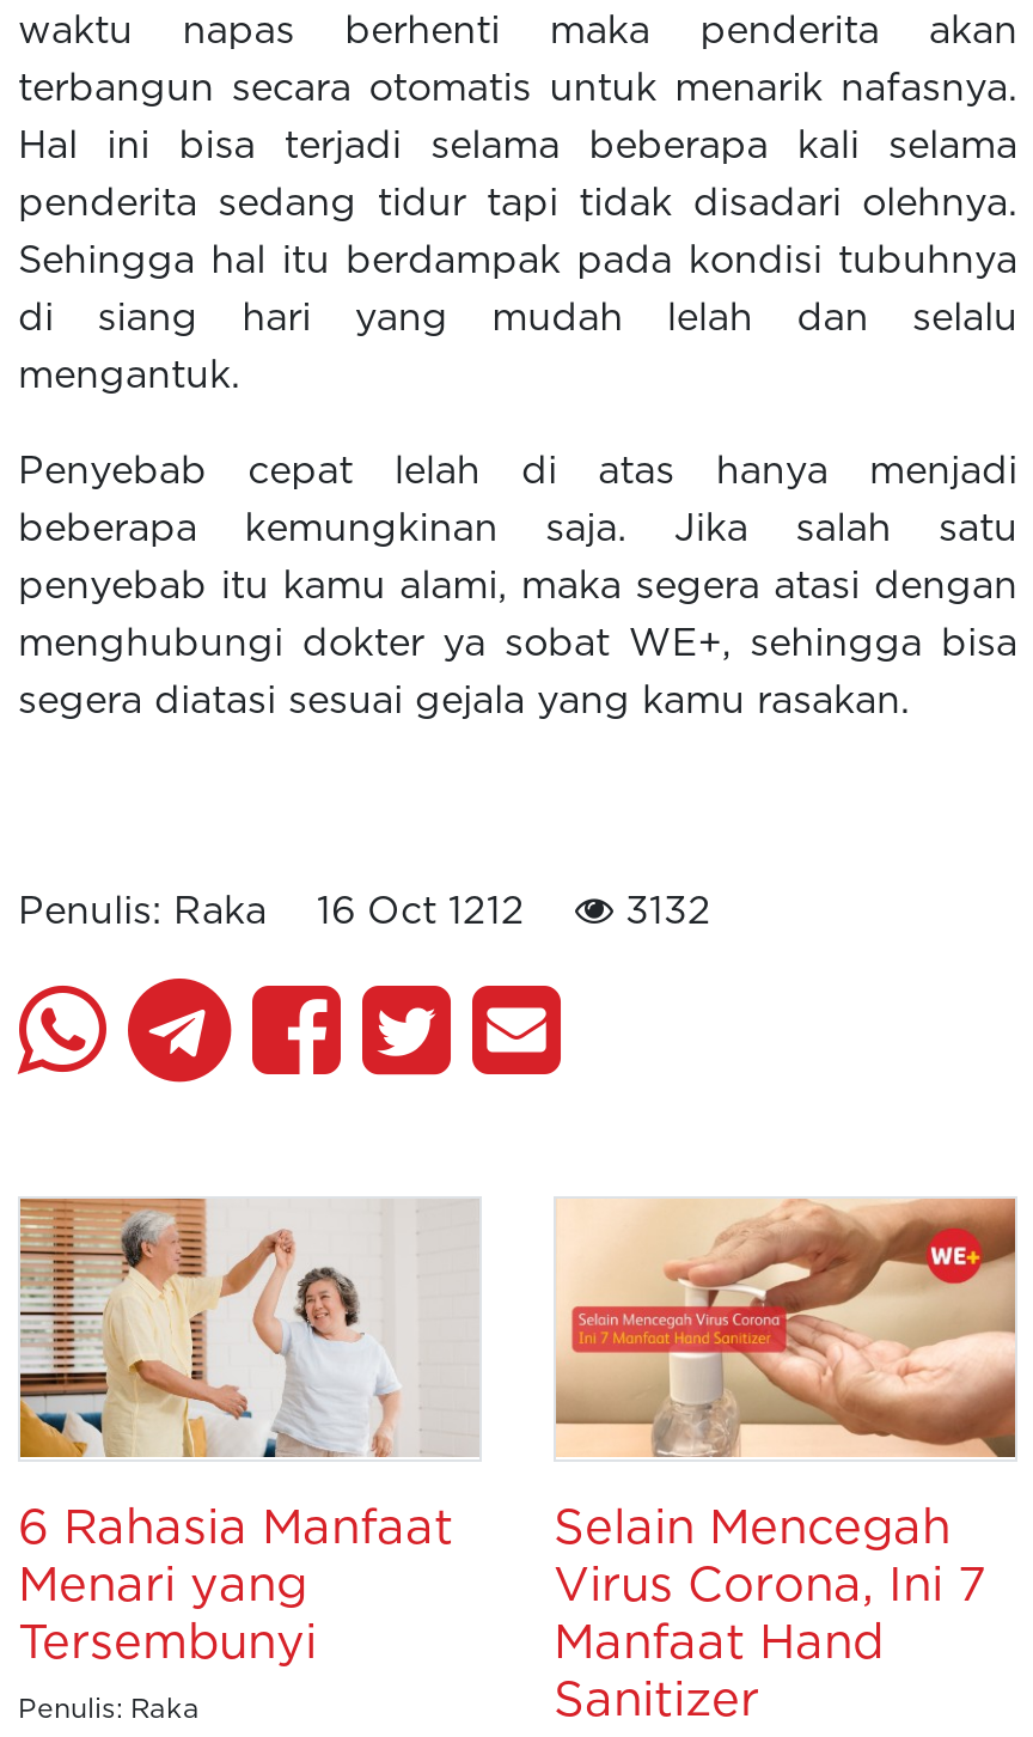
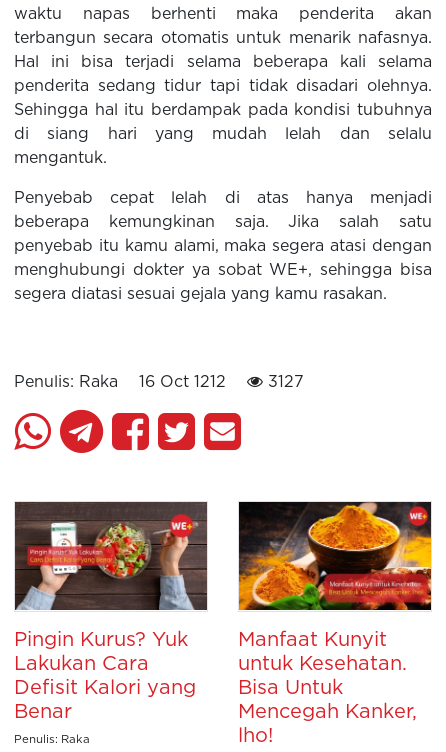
[613,893,711,931] 3132 -> [263,374,304,390] 3127
[18,1196,479,1668] [image] | 6 Rahasia Manfaat | Menari yang | Tersembunyi -> [14,501,208,722] [image] | Pingin Kurus? Yuk | Lakukan Cara | Defisit Kalori yang | Benar
[554,1196,1017,1726] [image] | Selain Mencegah | Virus Corona, Ini 7 | Manfaat Hand | Sanitizer -> [238,501,432,746] [image] | Manfaat Kunyit | untuk Kesehatan. | Bisa Untuk | Mencegah Kanker, | lho!

